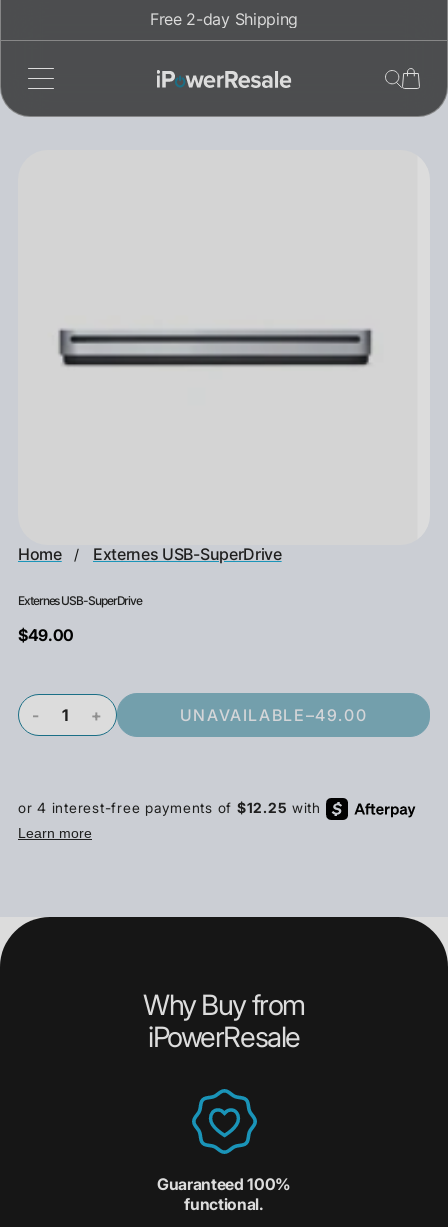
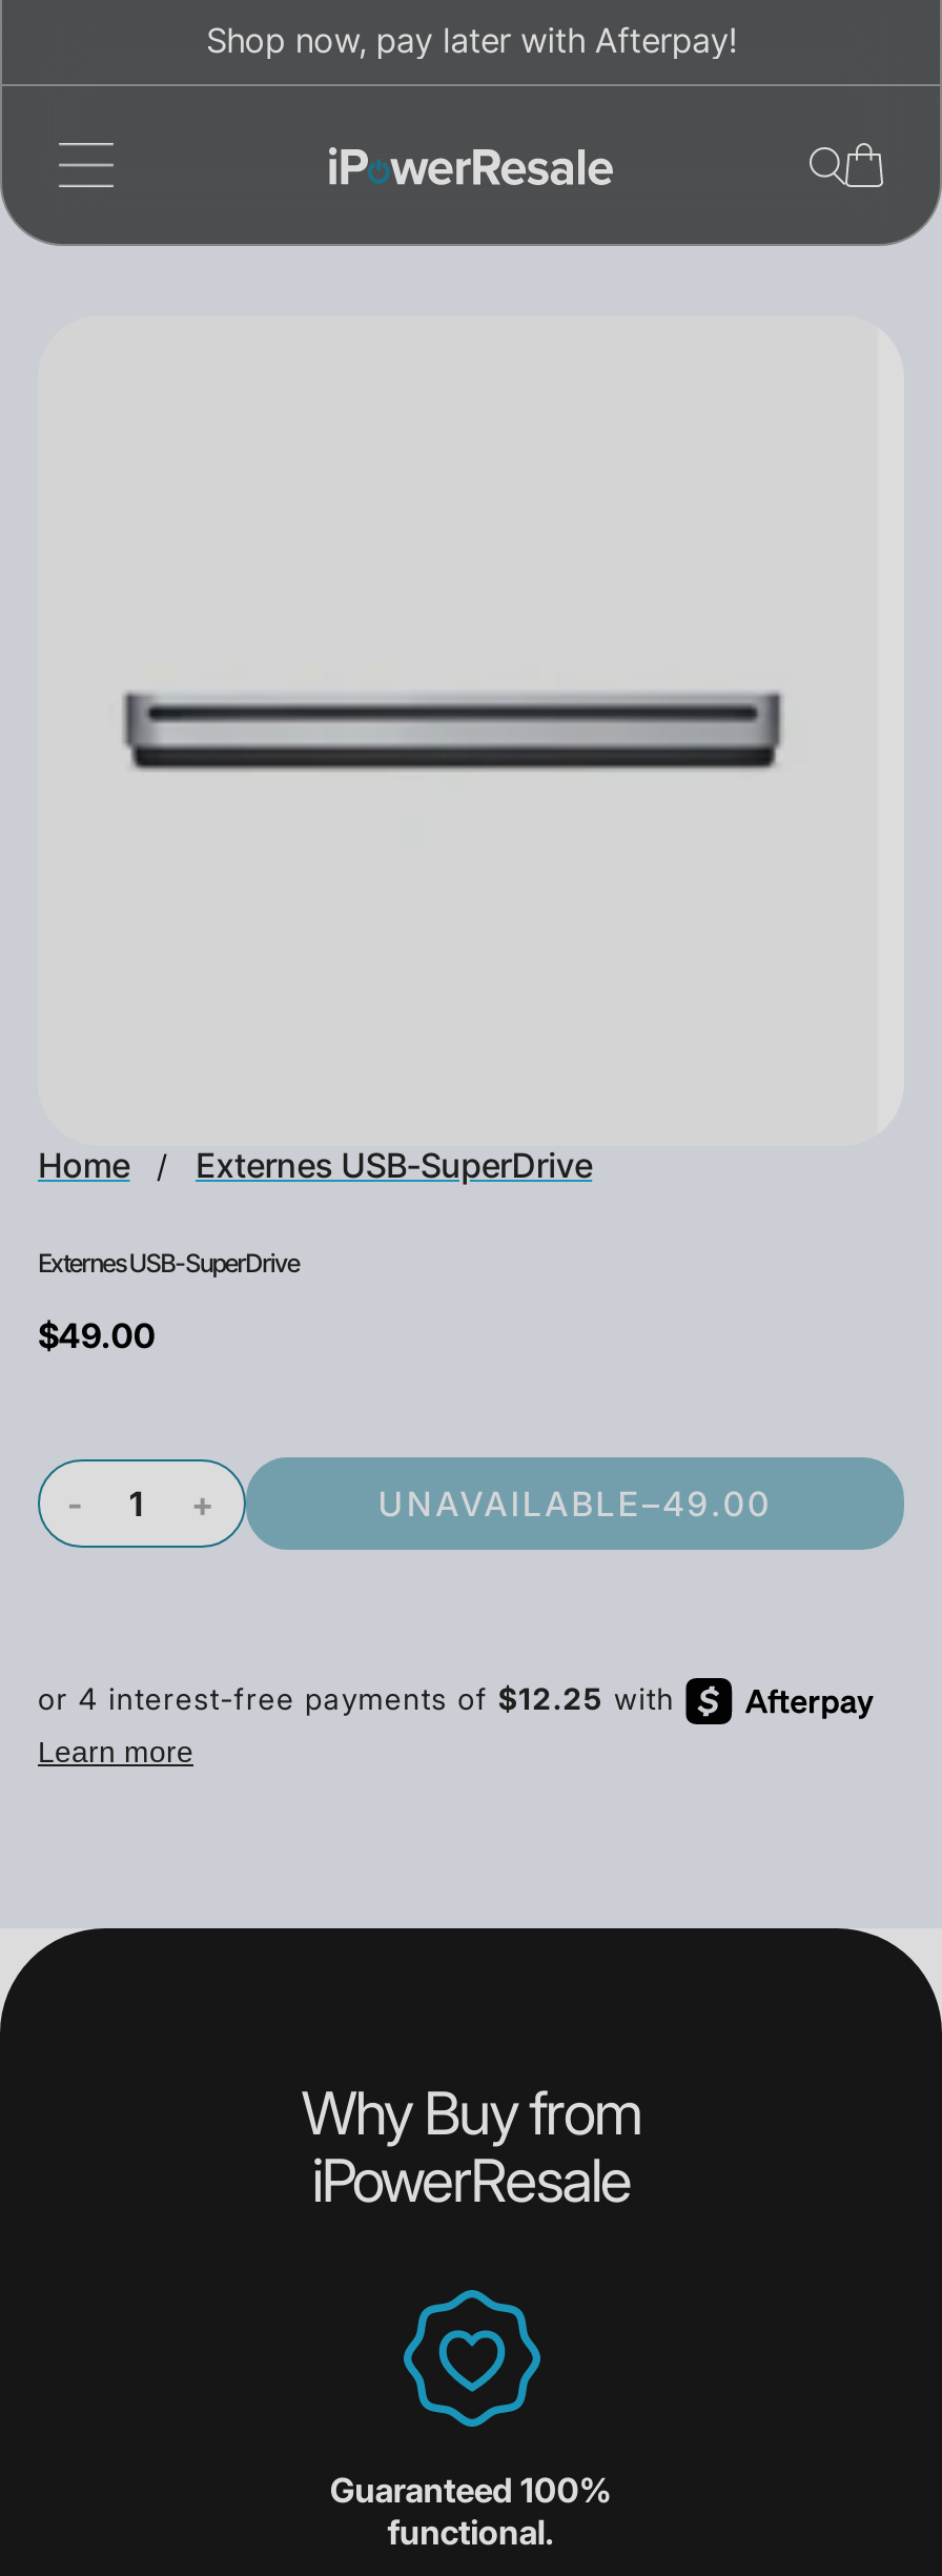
[150,10,298,29] Free 2-day Shipping -> [206,21,736,61] Shop now, pay later with Afterpay!

